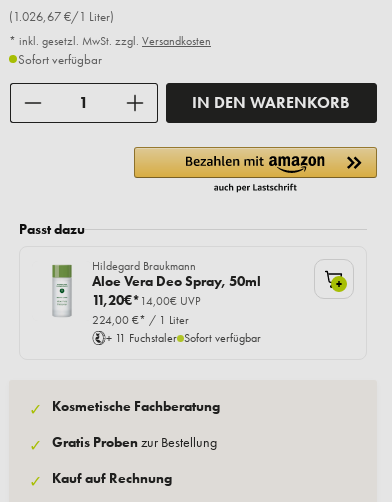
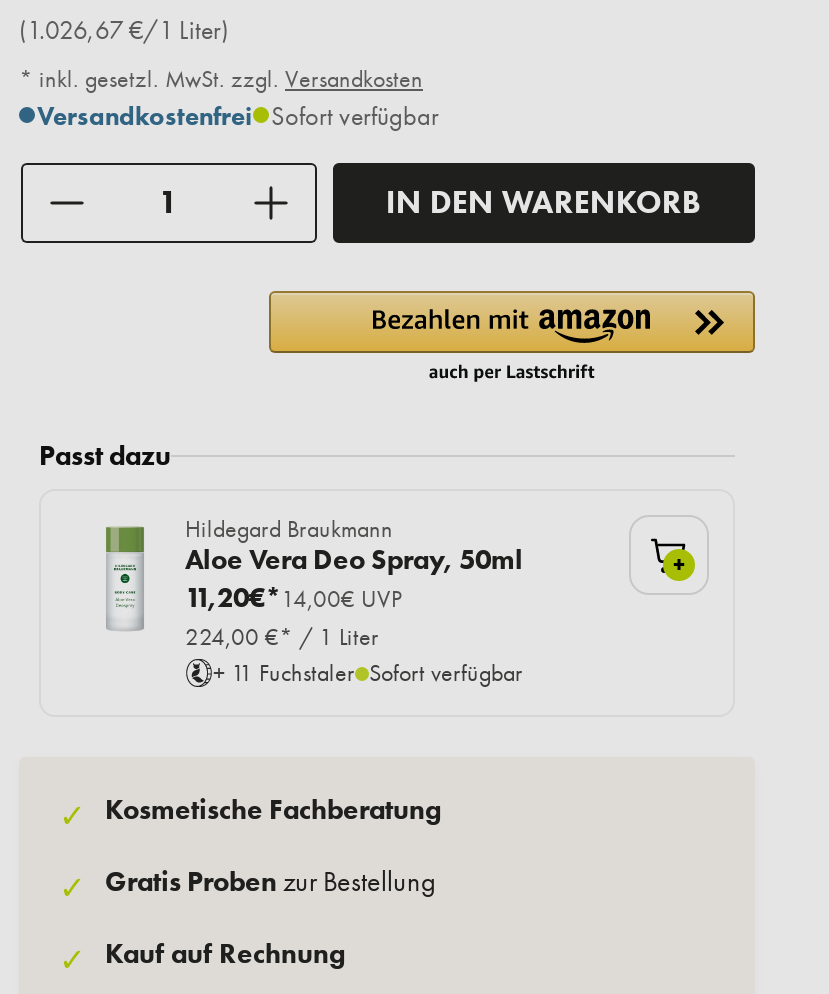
[18,51,102,68] Sofort verfügbar -> [37,99,439,133] Versandkostenfrei Sofort verfügbar

